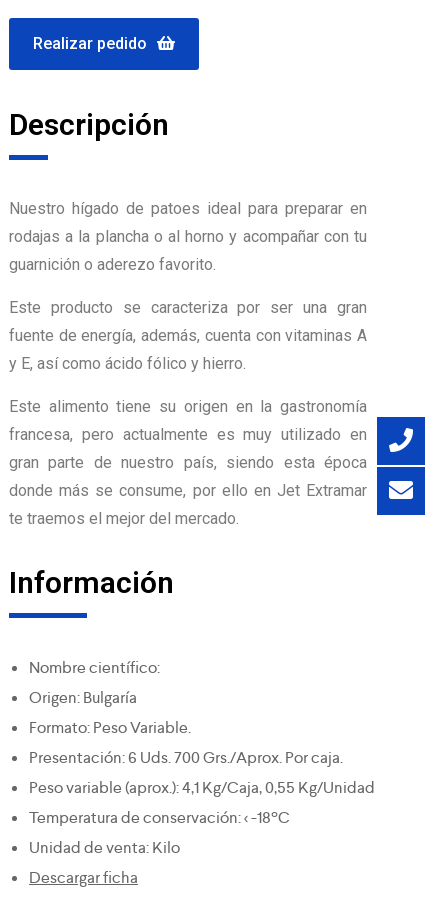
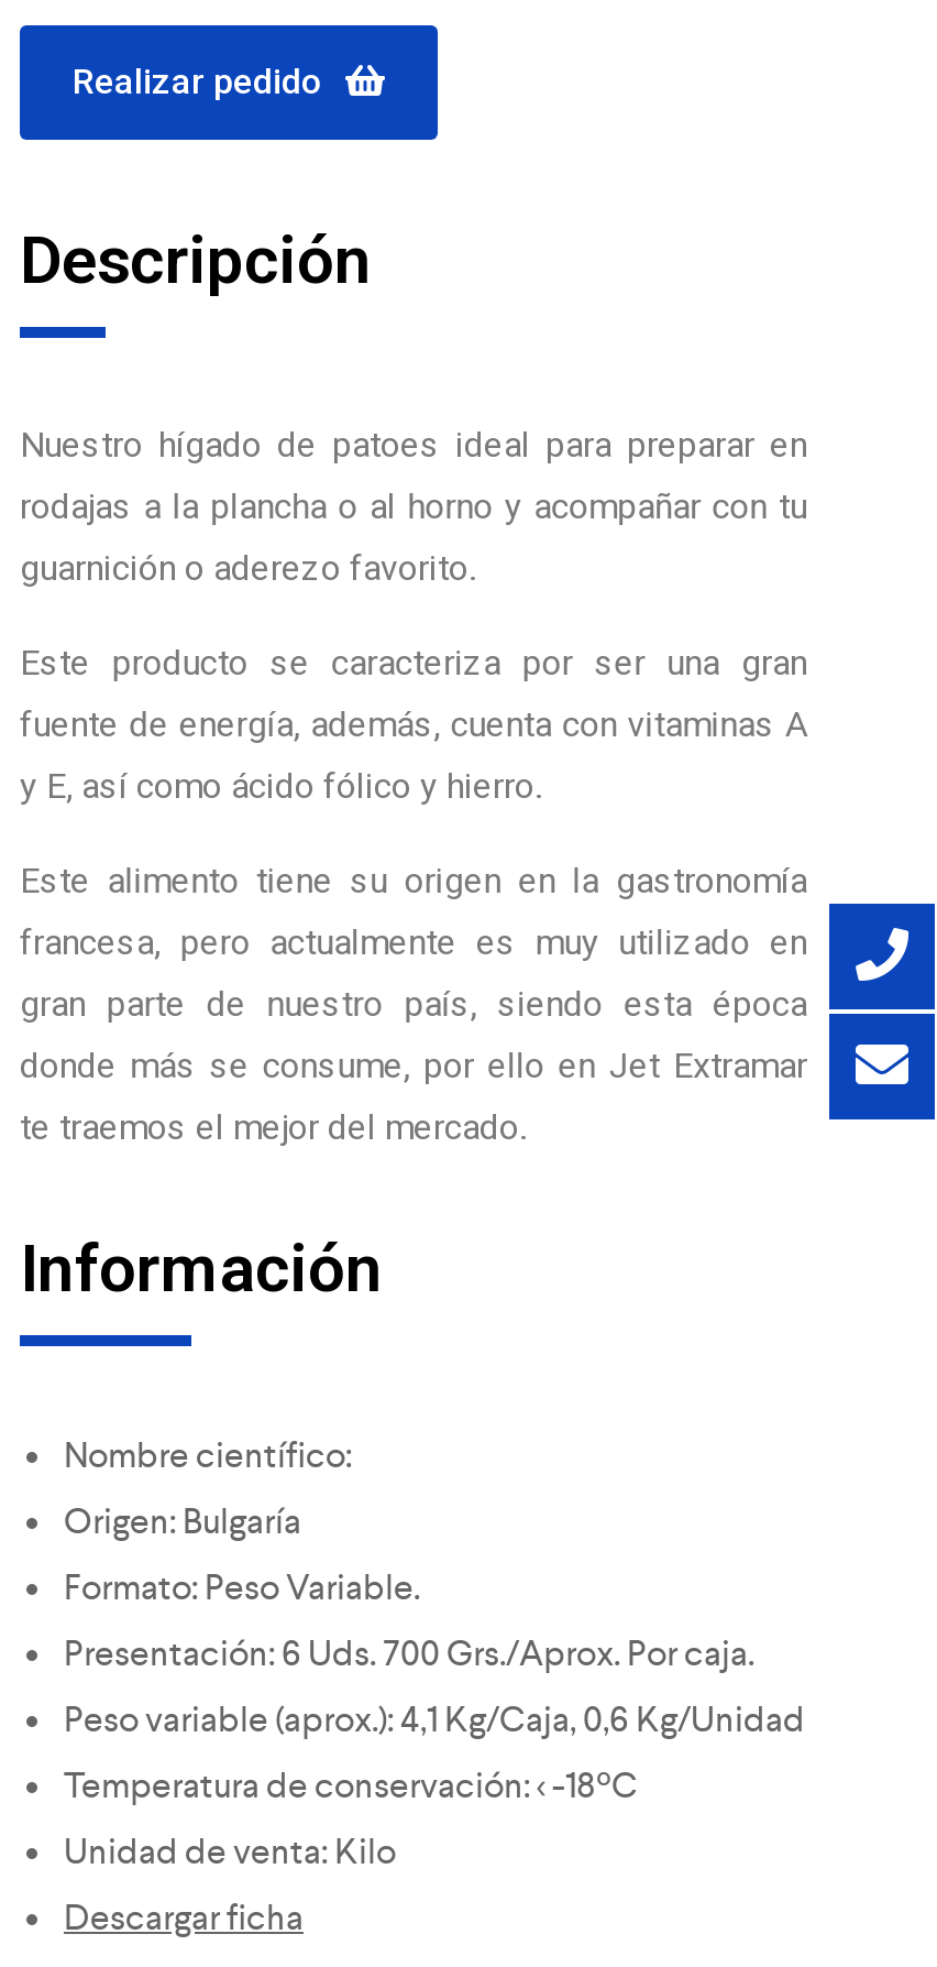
[29,776,375,797] Peso variable (aprox.): 4,1 Kg/Caja, 0,55 Kg/Unidad -> [64,1695,805,1741] Peso variable (aprox.): 4,1 Kg/Caja, 0,6 Kg/Unidad

